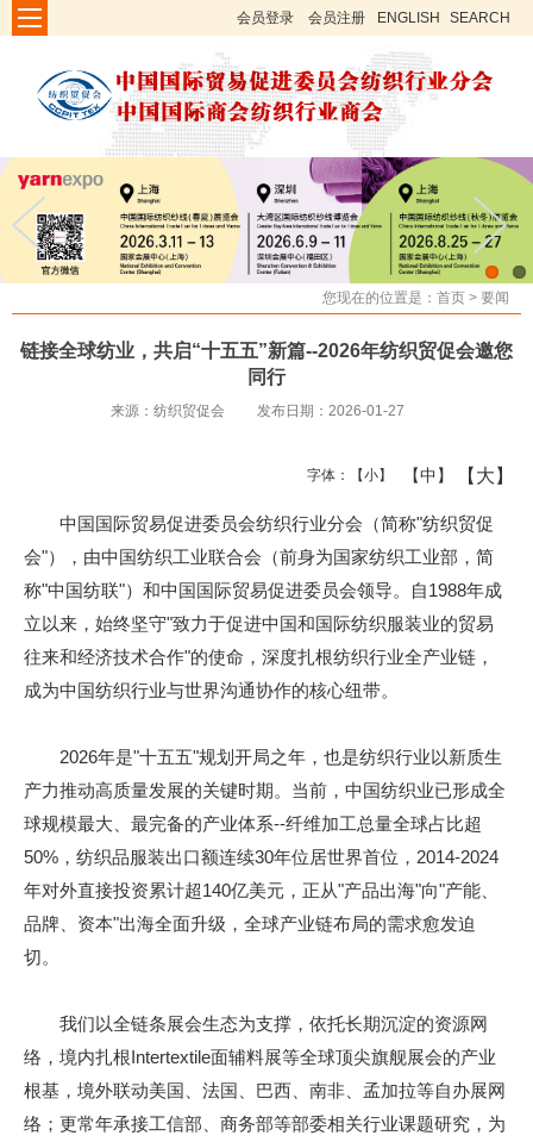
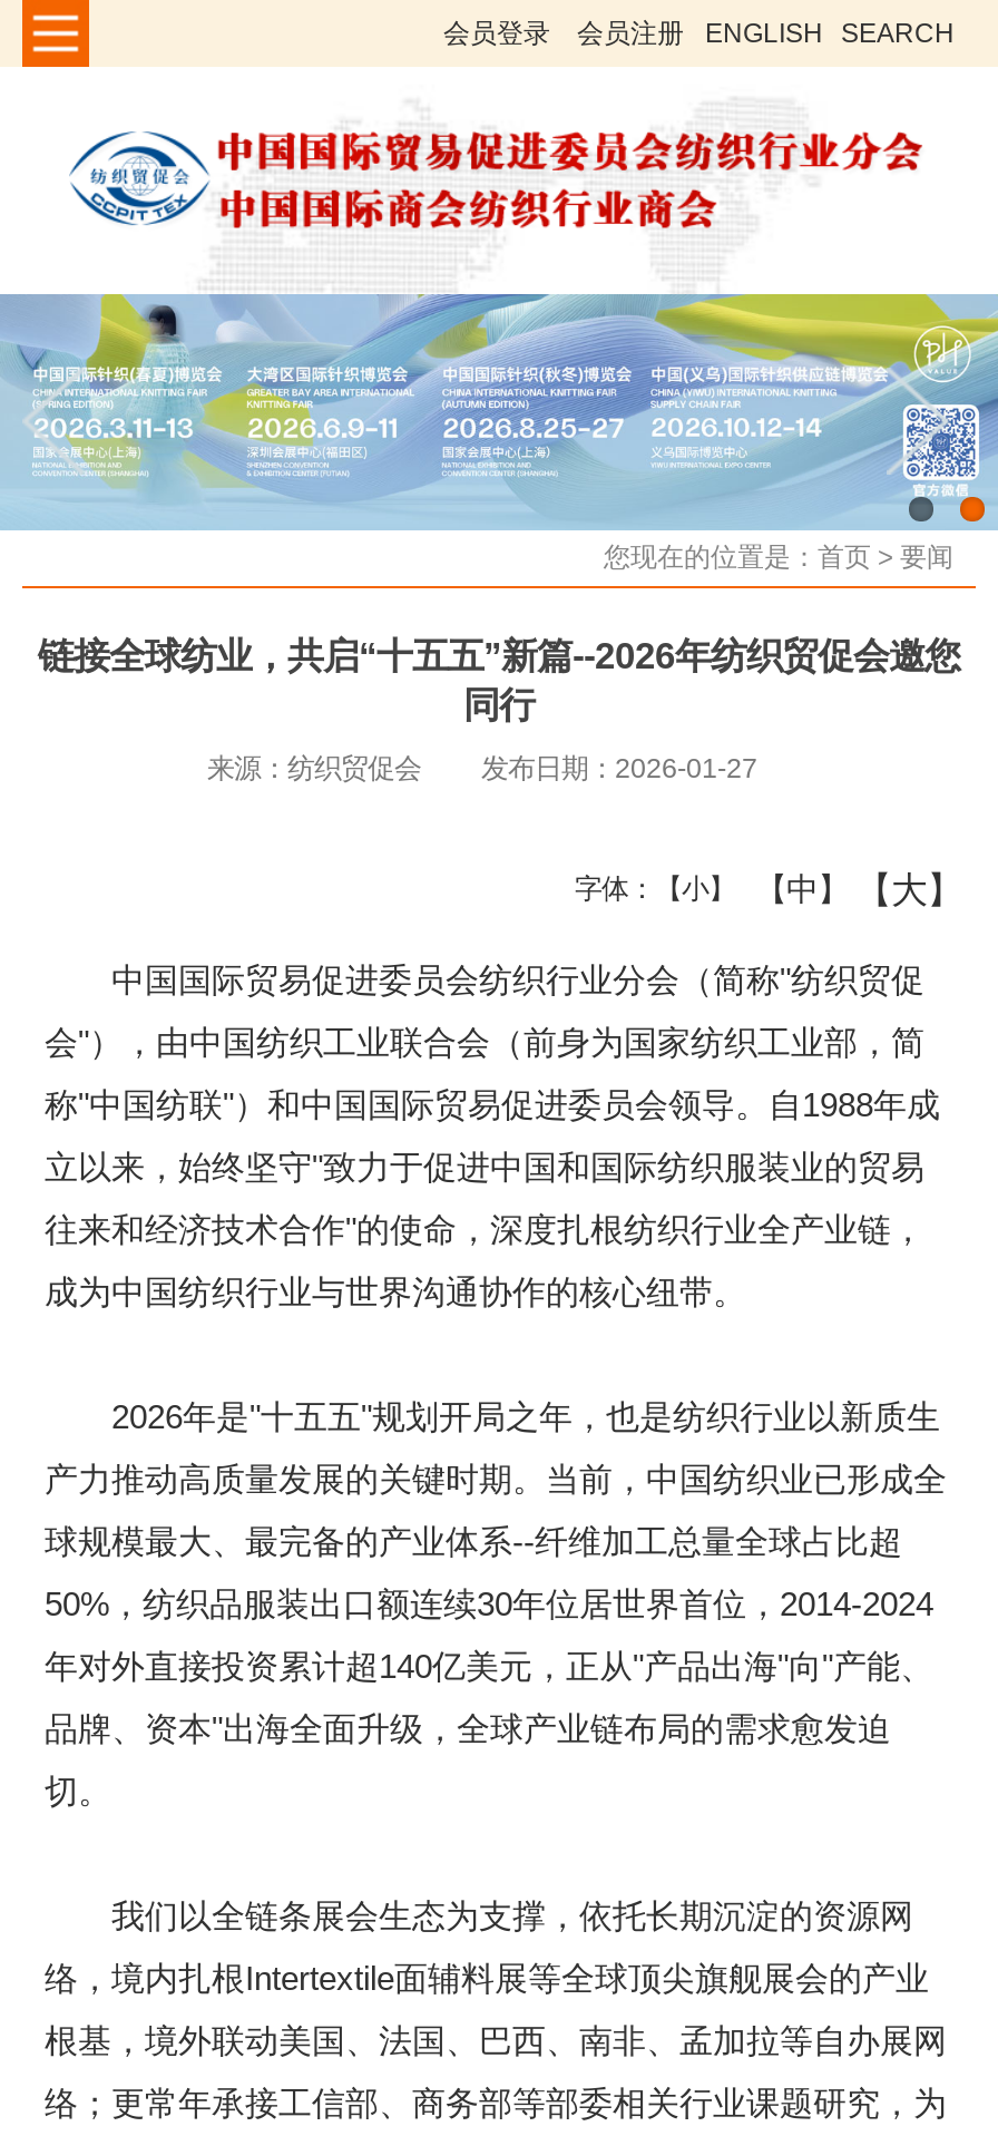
[4,156,529,285] [image] -> [7,292,991,533] [image]

